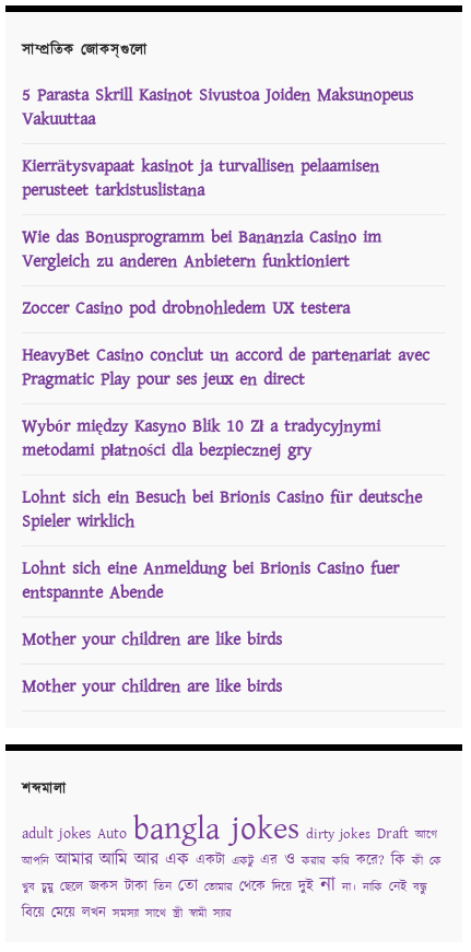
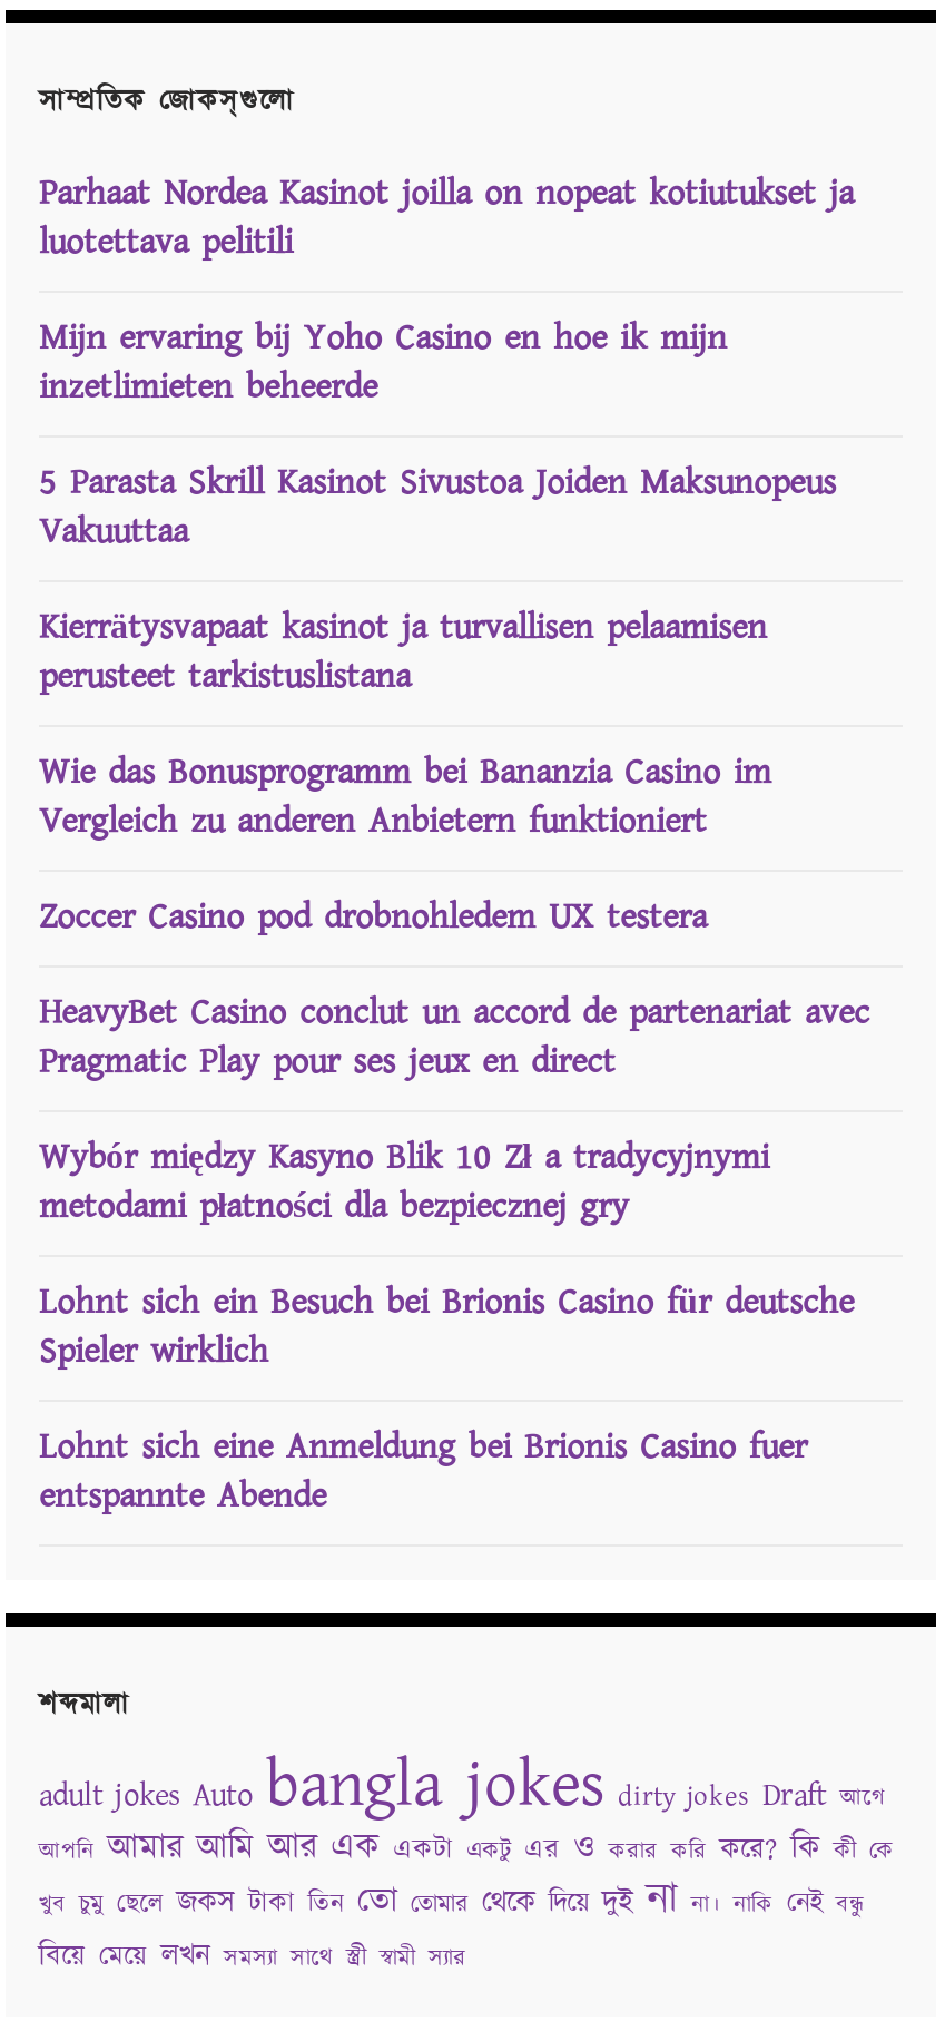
none -> [39,167,854,412] Parhaat Nordea Kasinot joilla on nopeat kotiutukset ja | luotettava pelitili | Mijn ervaring bij Yoho Casino en hoe ik mijn | inzetlimieten beheerde
moved [22,83,429,605] -> [39,457,869,1521]: 5 Parasta Skrill Kasinot Sivustoa Joiden Maksunopeus | Vakuuttaa | Kierrätysvapaat kasinot ja turvallisen pelaamisen | ... | Lohnt sich eine Anmeldung bei Brionis Casino fuer | entspannte Abende
[22,627,282,699] Mother your children are like birds | Mother your children are like birds -> none

